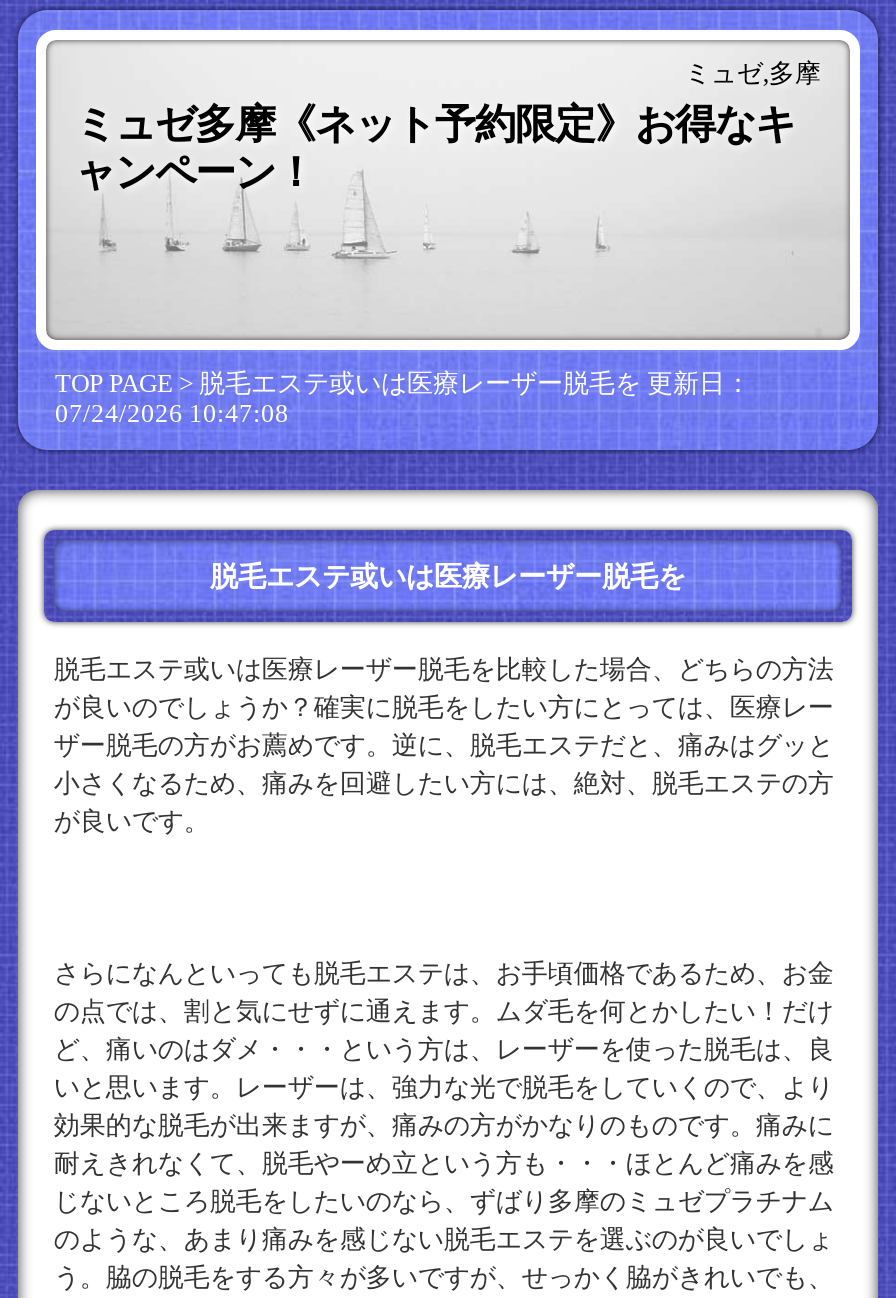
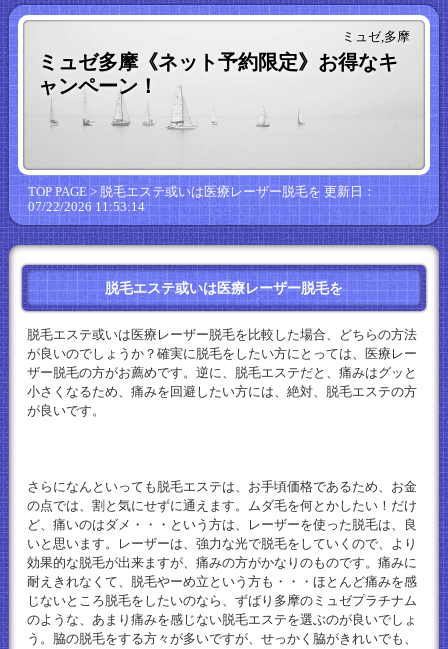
[55,400,289,428] 07/24/2026 10:47:08 -> [27,200,144,214] 07/22/2026 11:53:14

